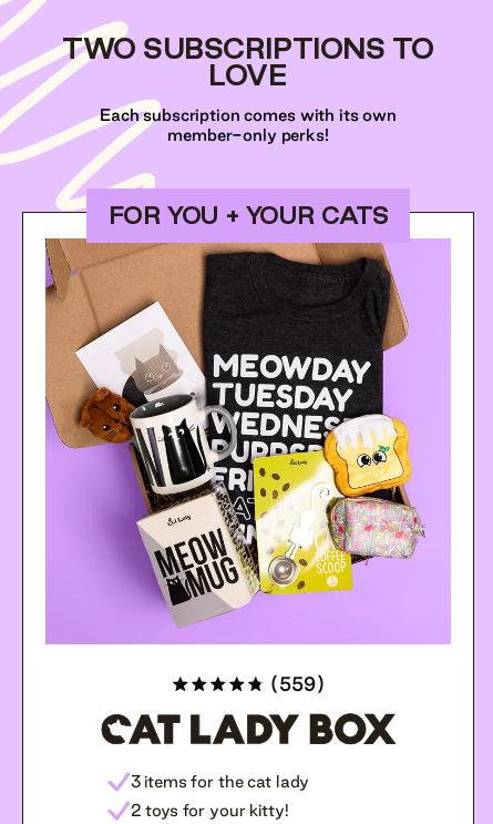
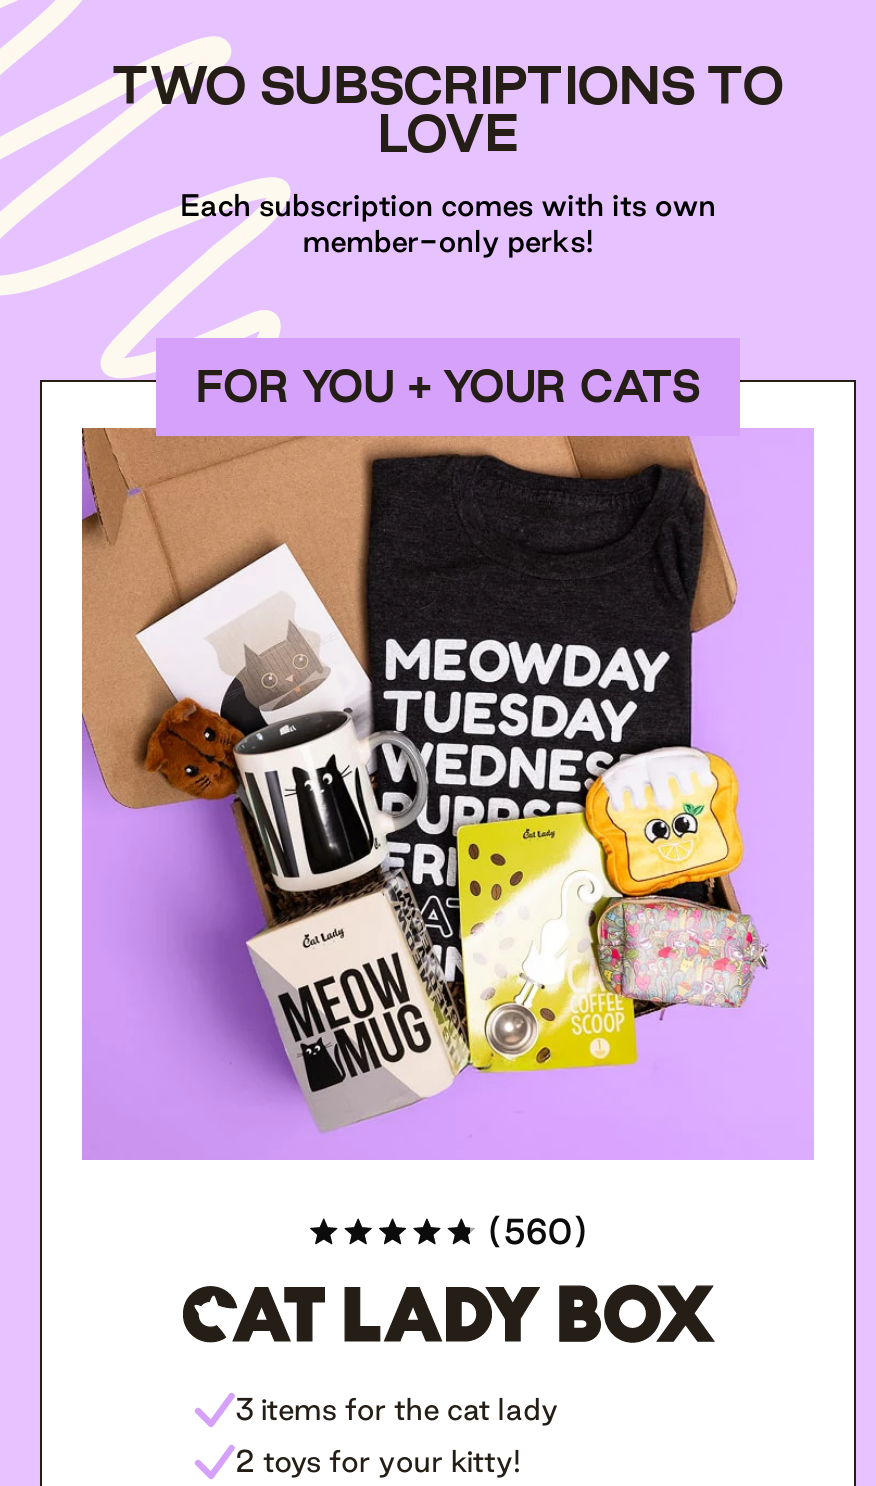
[280,673,316,694] 559 -> [504,1213,572,1251] 560

